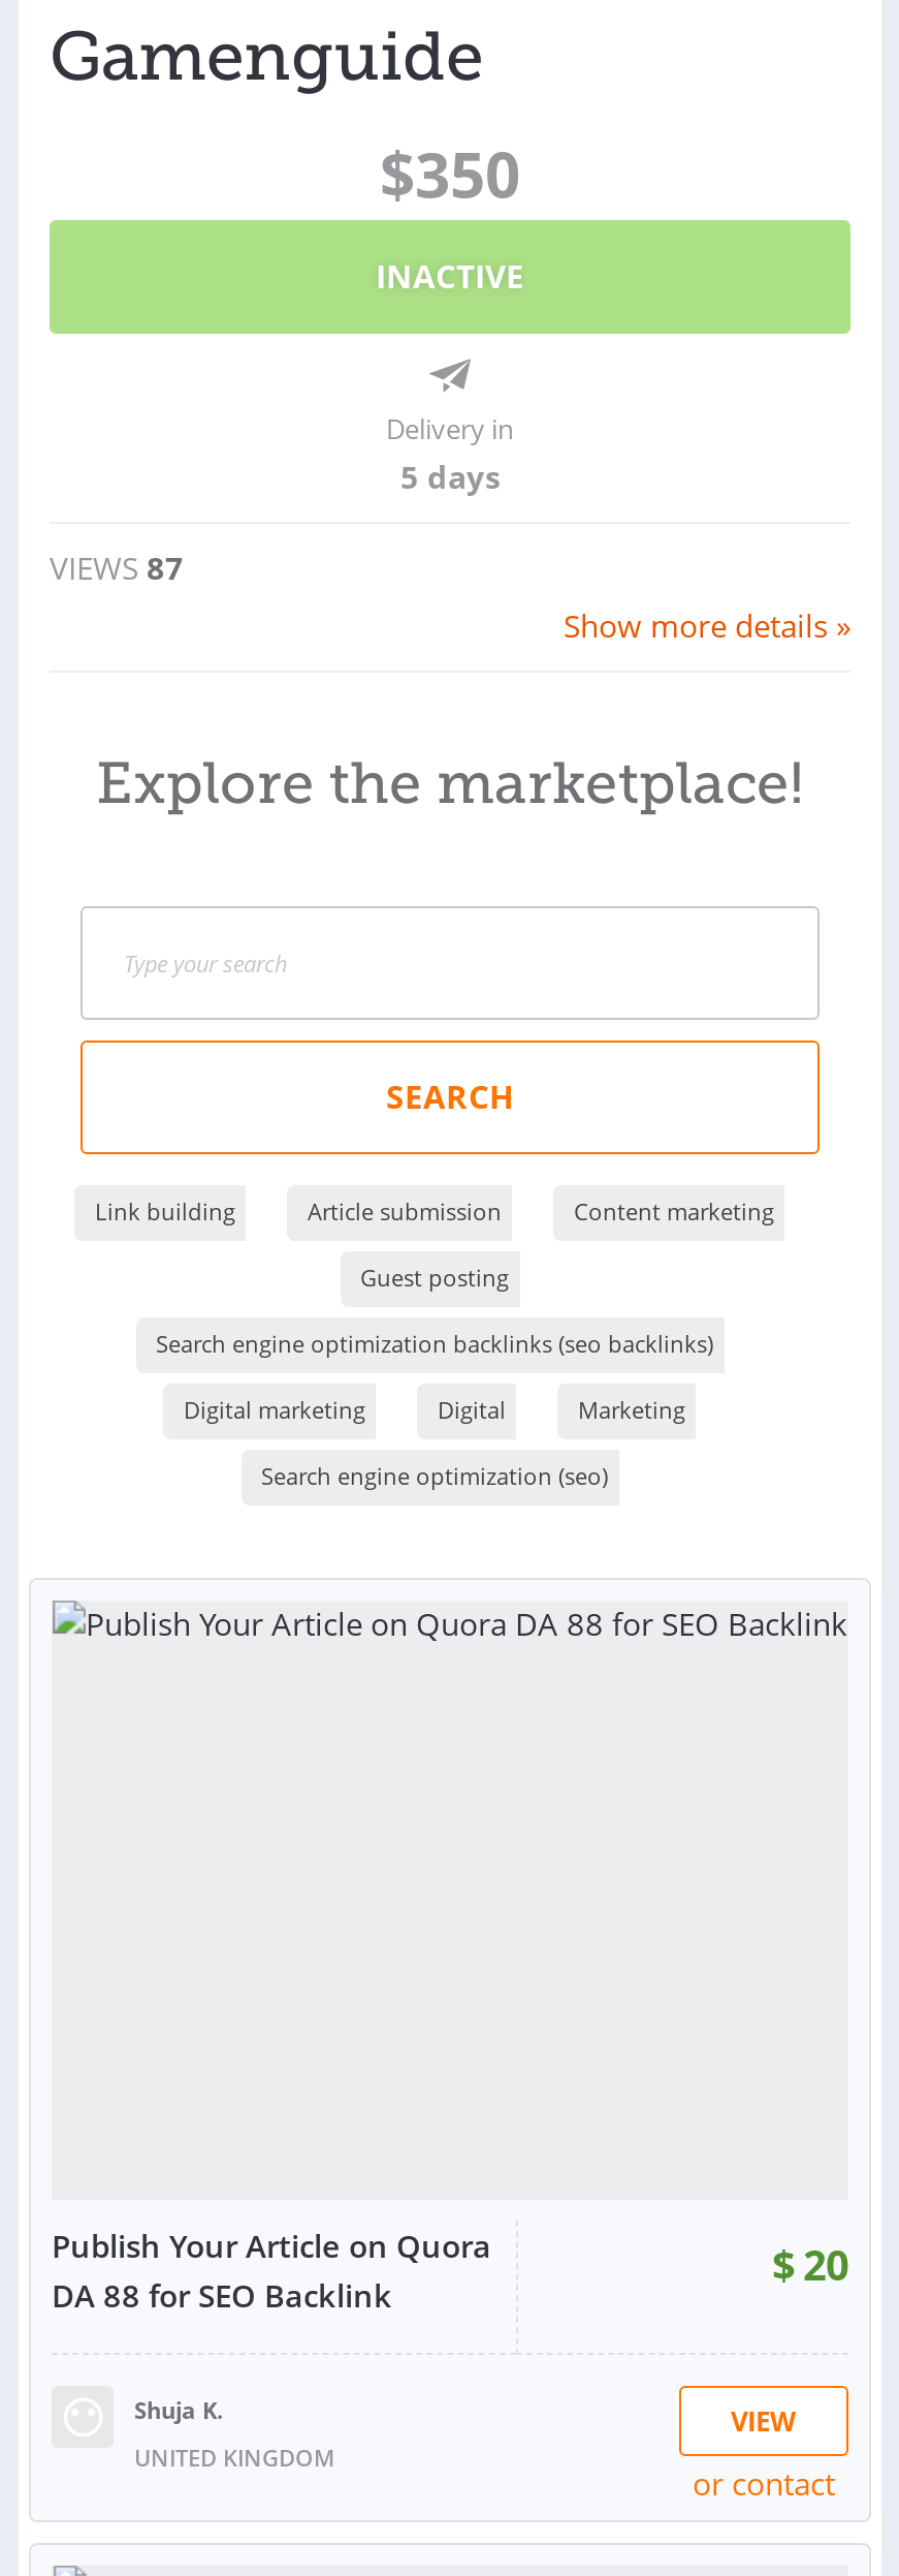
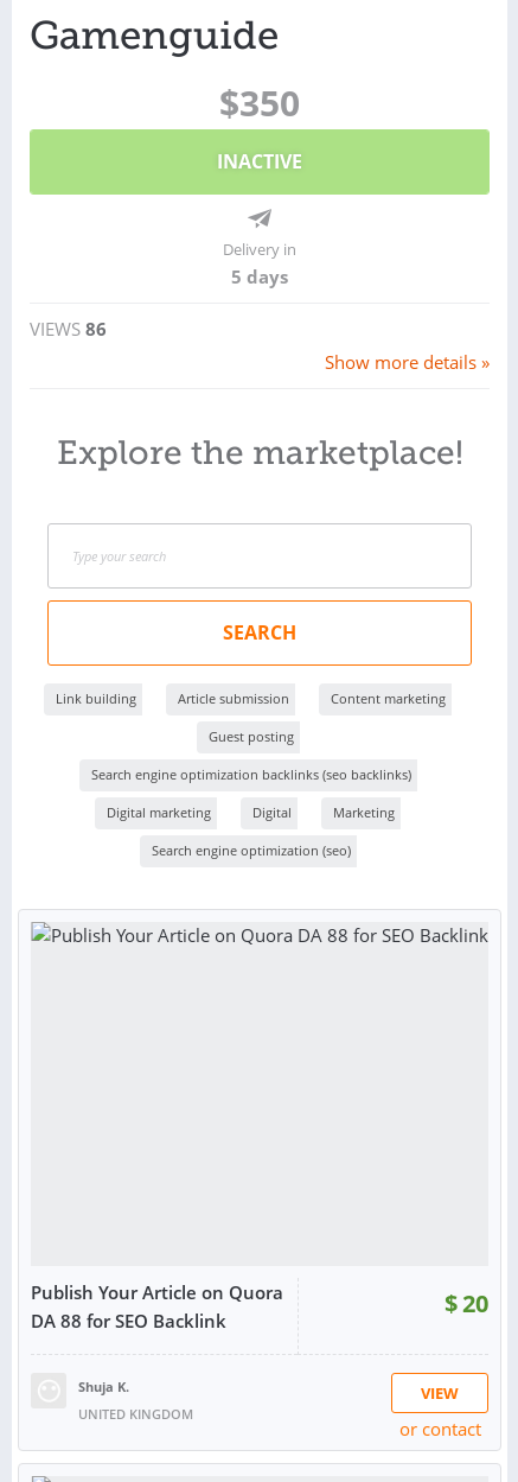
[50,547,184,588] VIEWS 87 -> [30,317,107,341] VIEWS 86

